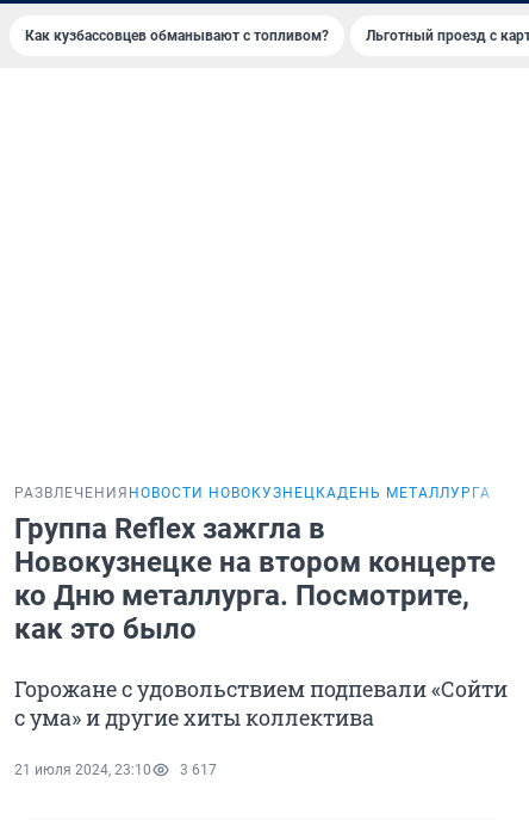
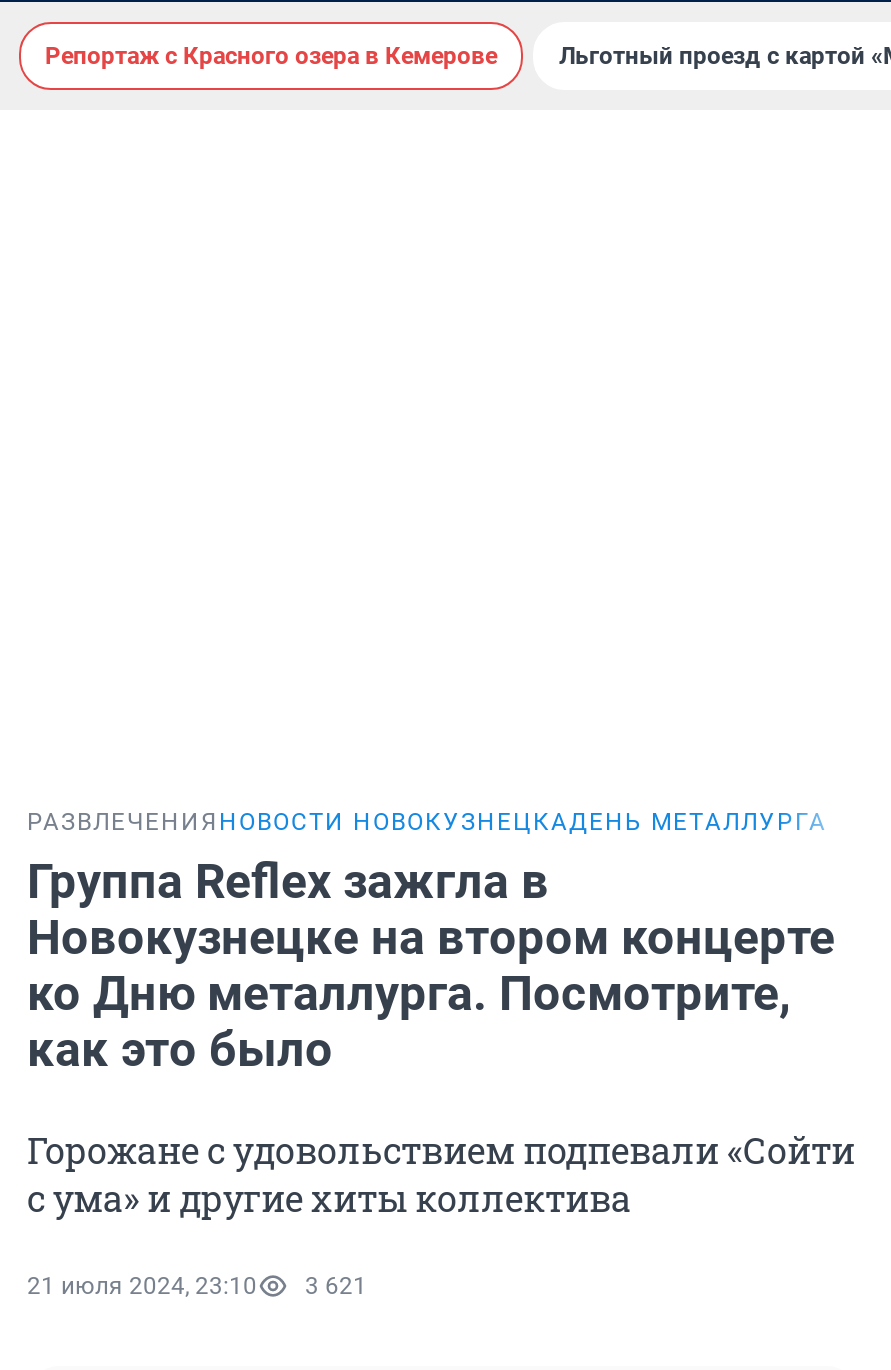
[25,27,329,44] Как кузбассовцев обманывают с топливом? -> [45,42,497,70] Репортаж с Красного озера в Кемерове
[14,762,217,778] 21 июля 2024, 23:10 3 617 -> [27,1272,367,1300] 21 июля 2024, 23:10 3 621

